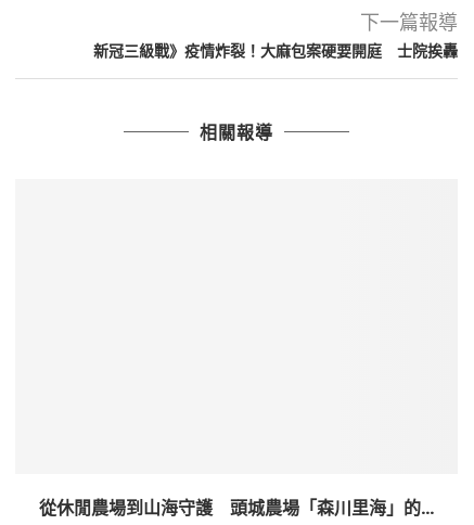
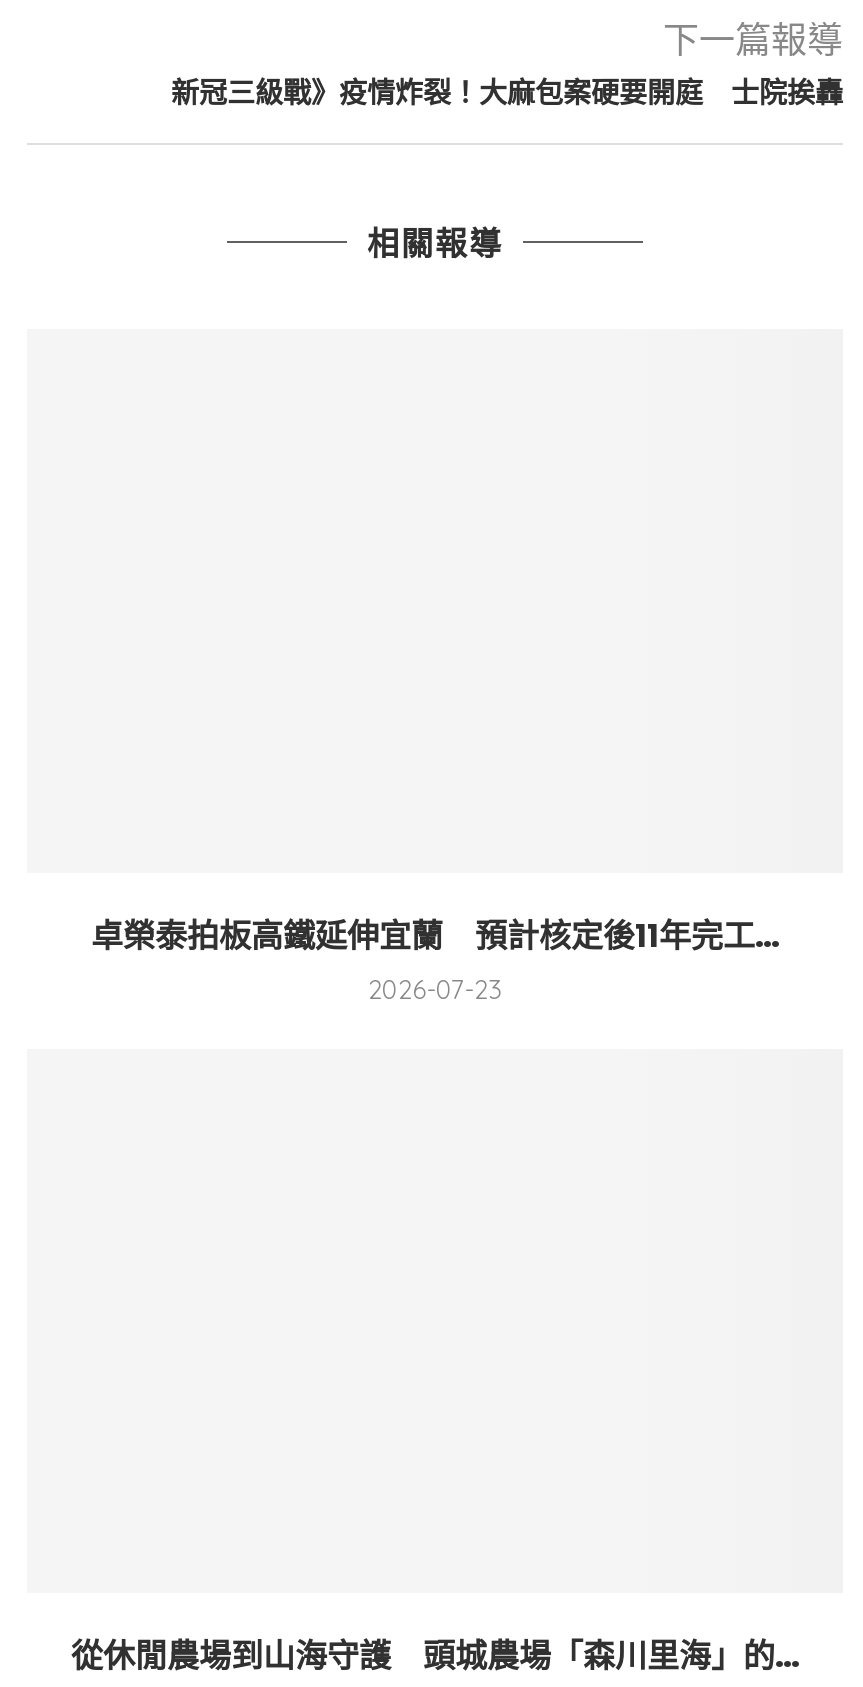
none -> [91,913,779,1005] 卓榮泰拍板高鐵延伸宜蘭 預計核定後11年完工... | 2026-07-23

